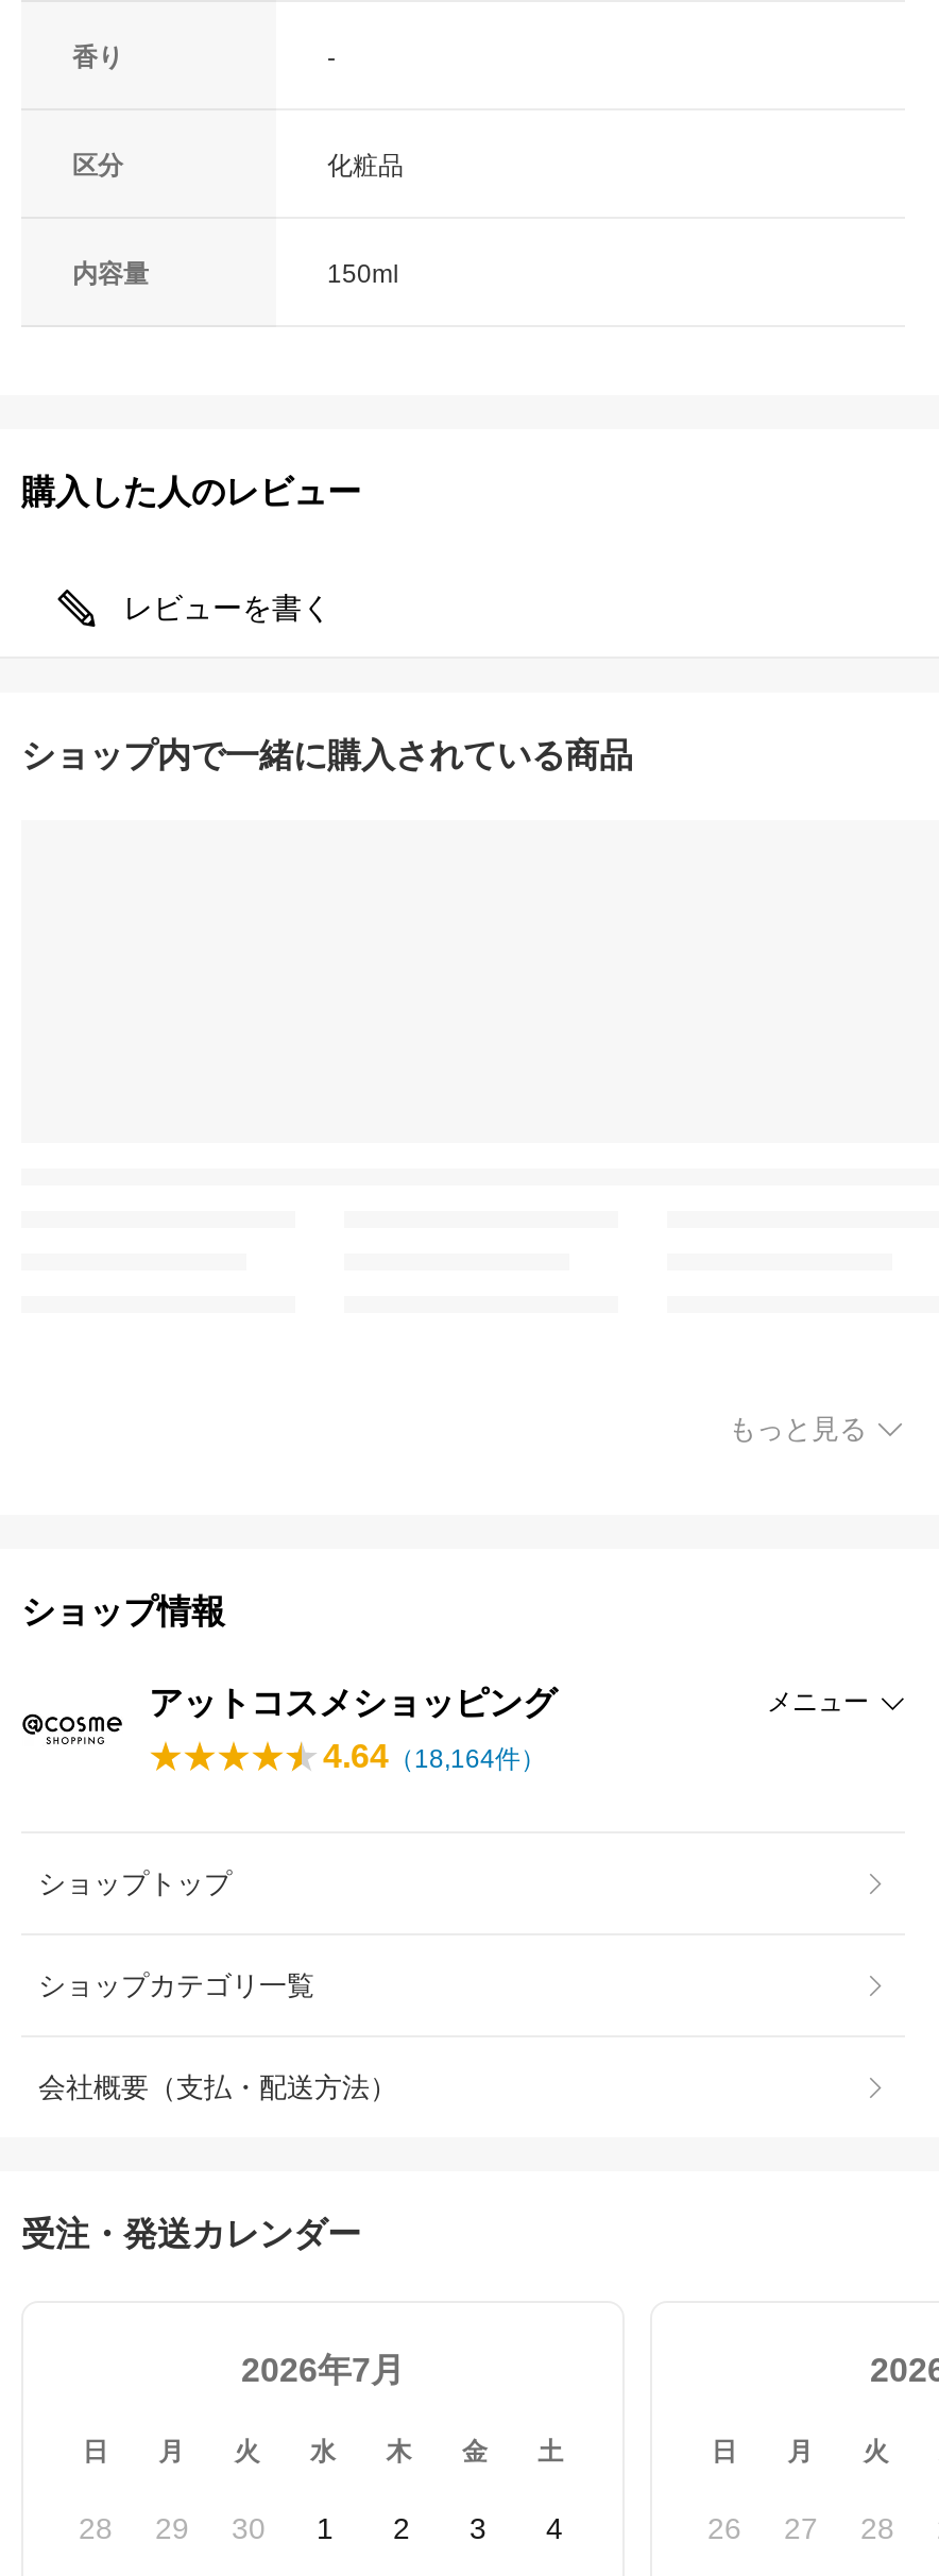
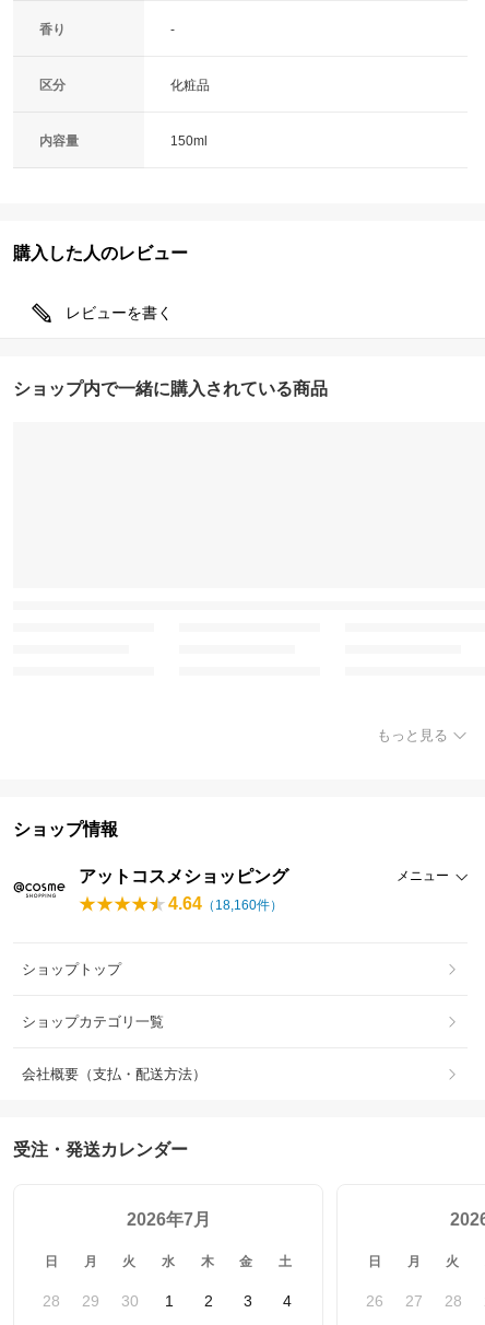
[323,1738,546,1774] 4.64（18,164件） -> [168,894,283,913] 4.64（18,160件）

